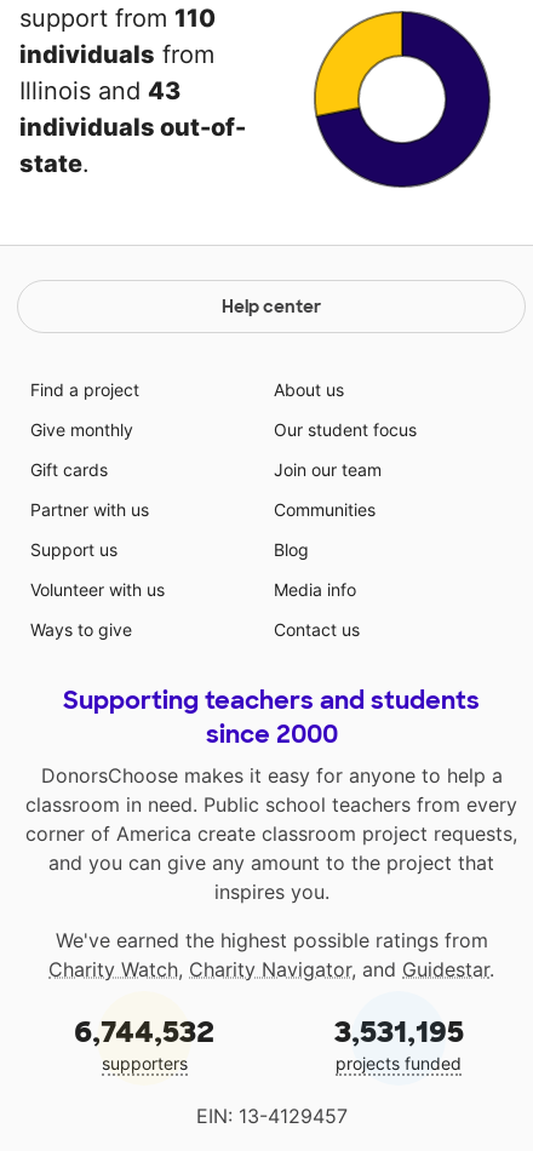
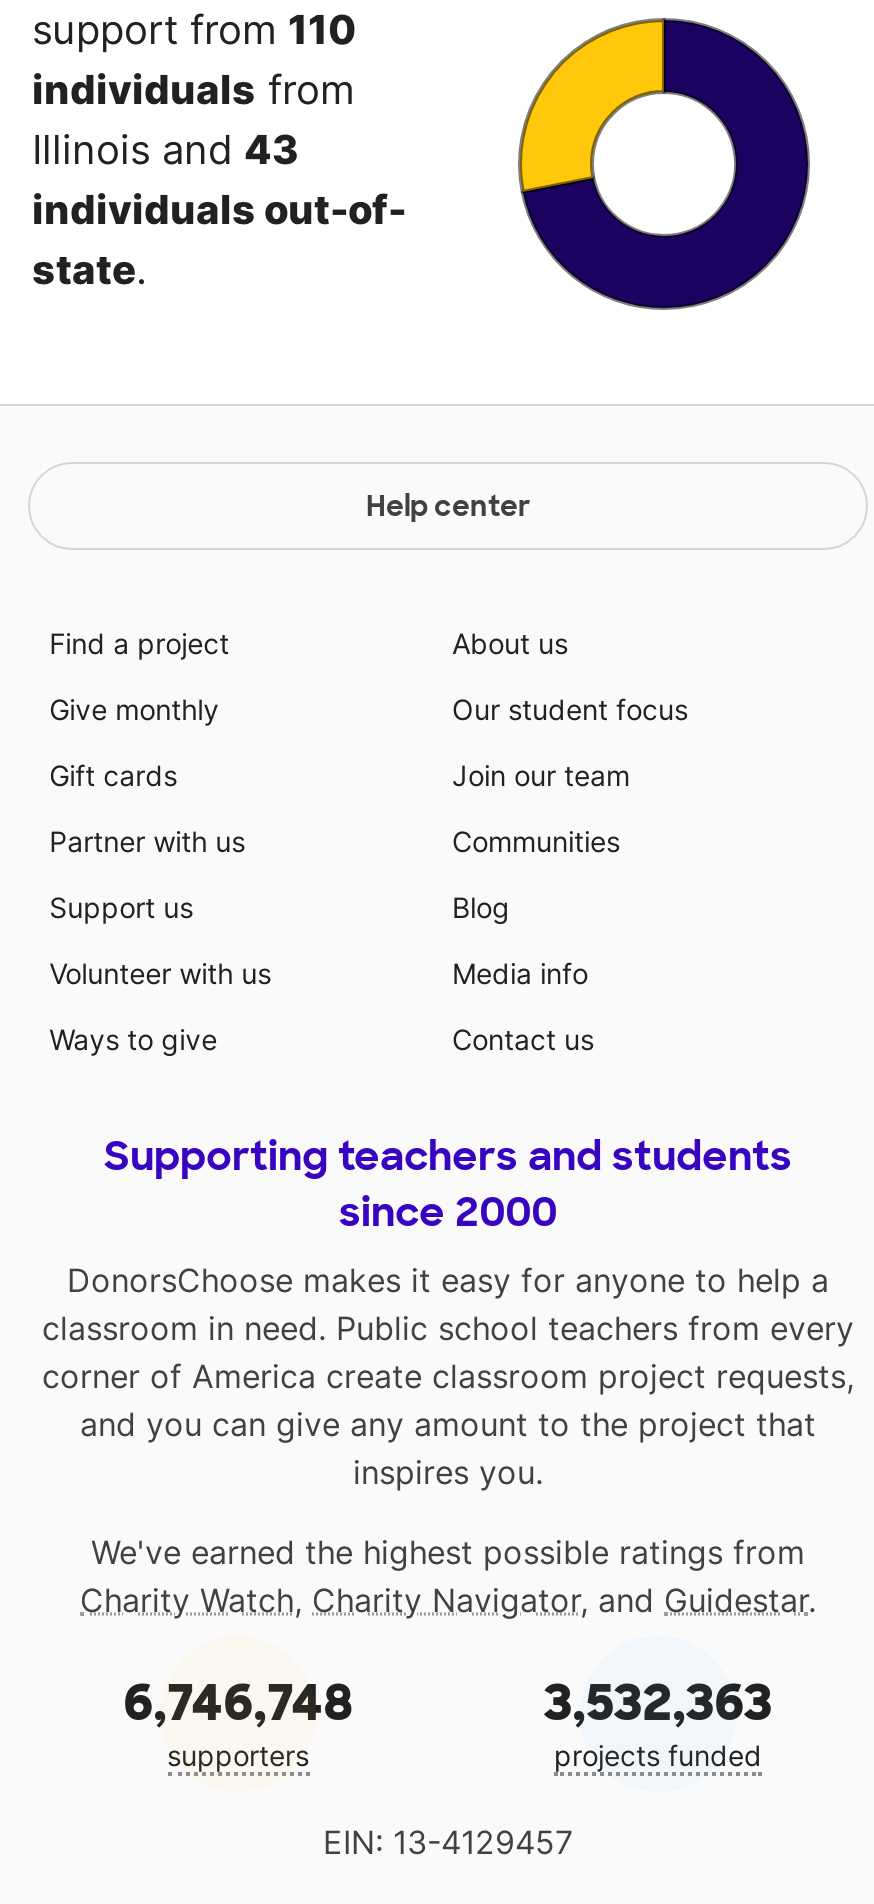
[74,1013,214,1050] 6,744,532 -> [123,1672,353,1734] 6,746,748
[334,1013,463,1050] 3,531,195 -> [544,1672,772,1734] 3,532,363

